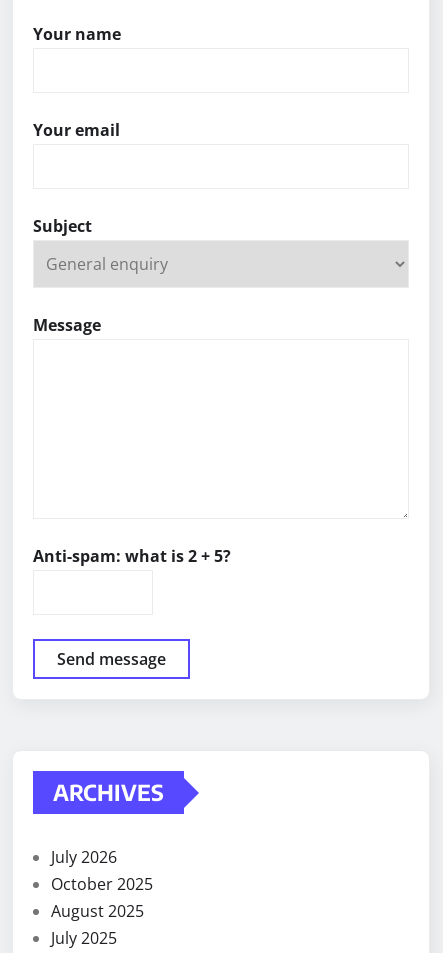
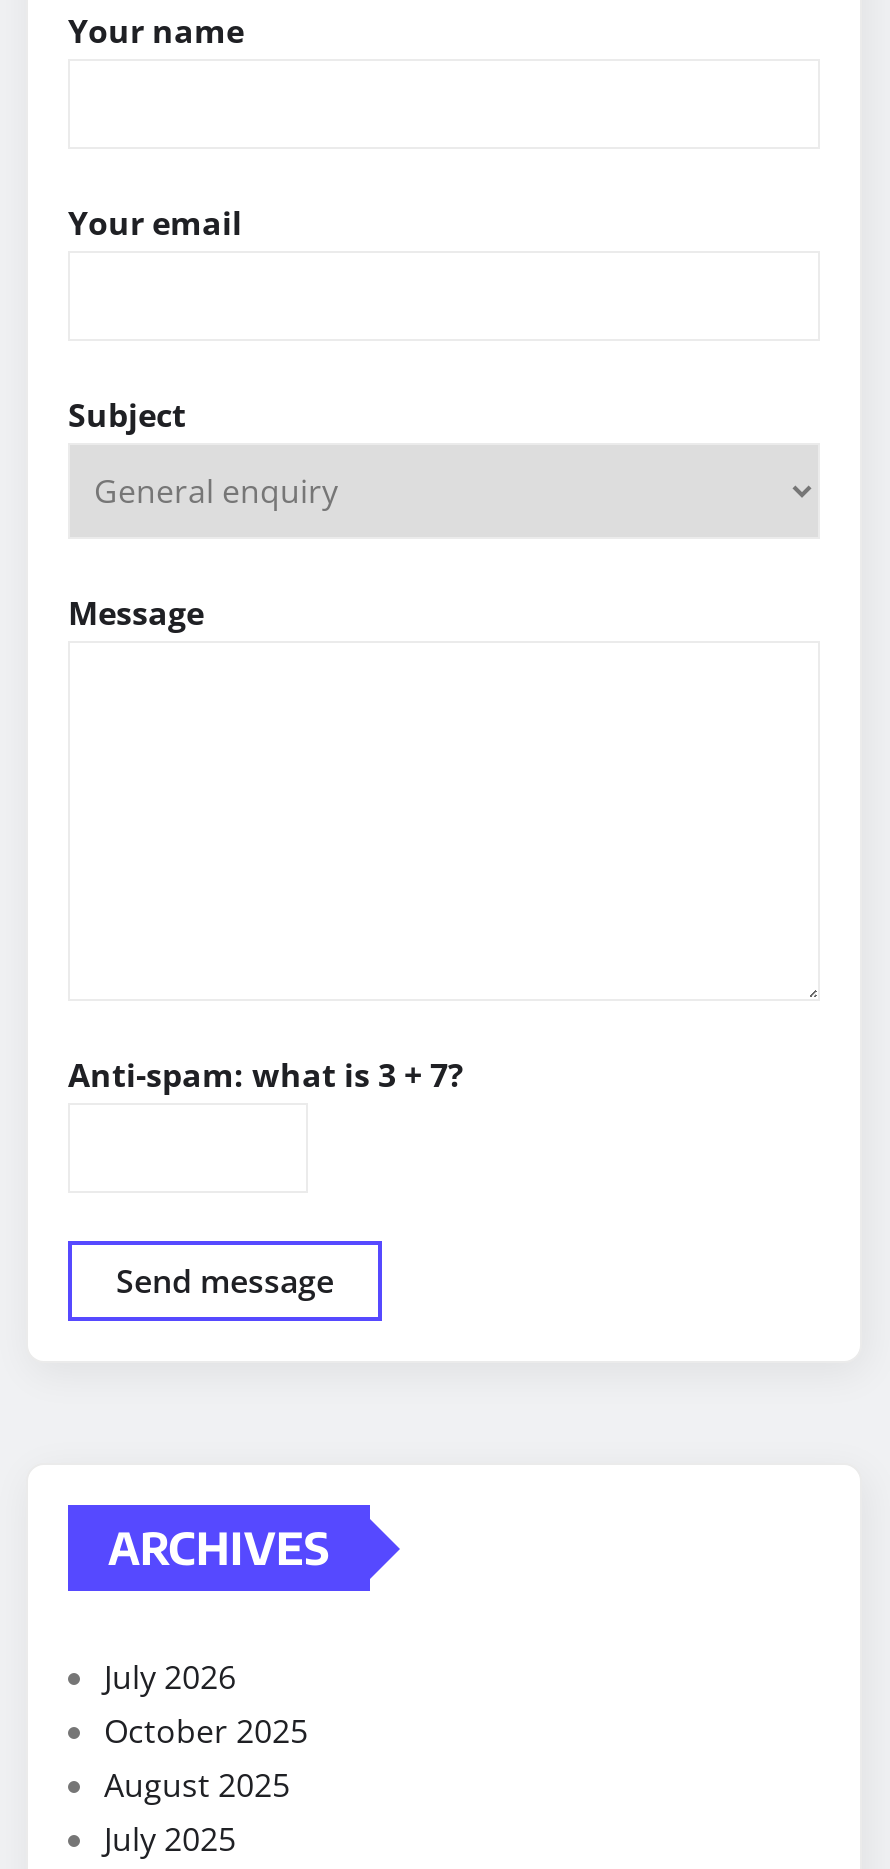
[33,545,231,567] Anti-spam: what is 2 + 5? -> [68,1053,464,1097] Anti-spam: what is 3 + 7?

